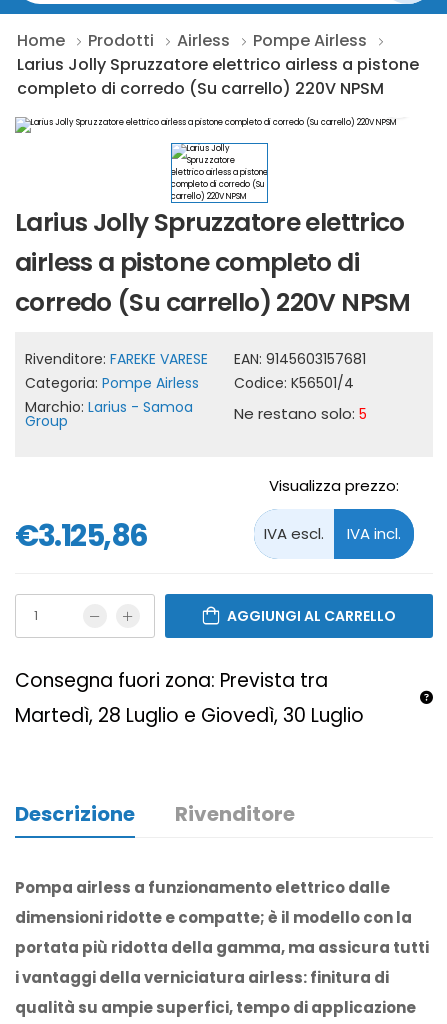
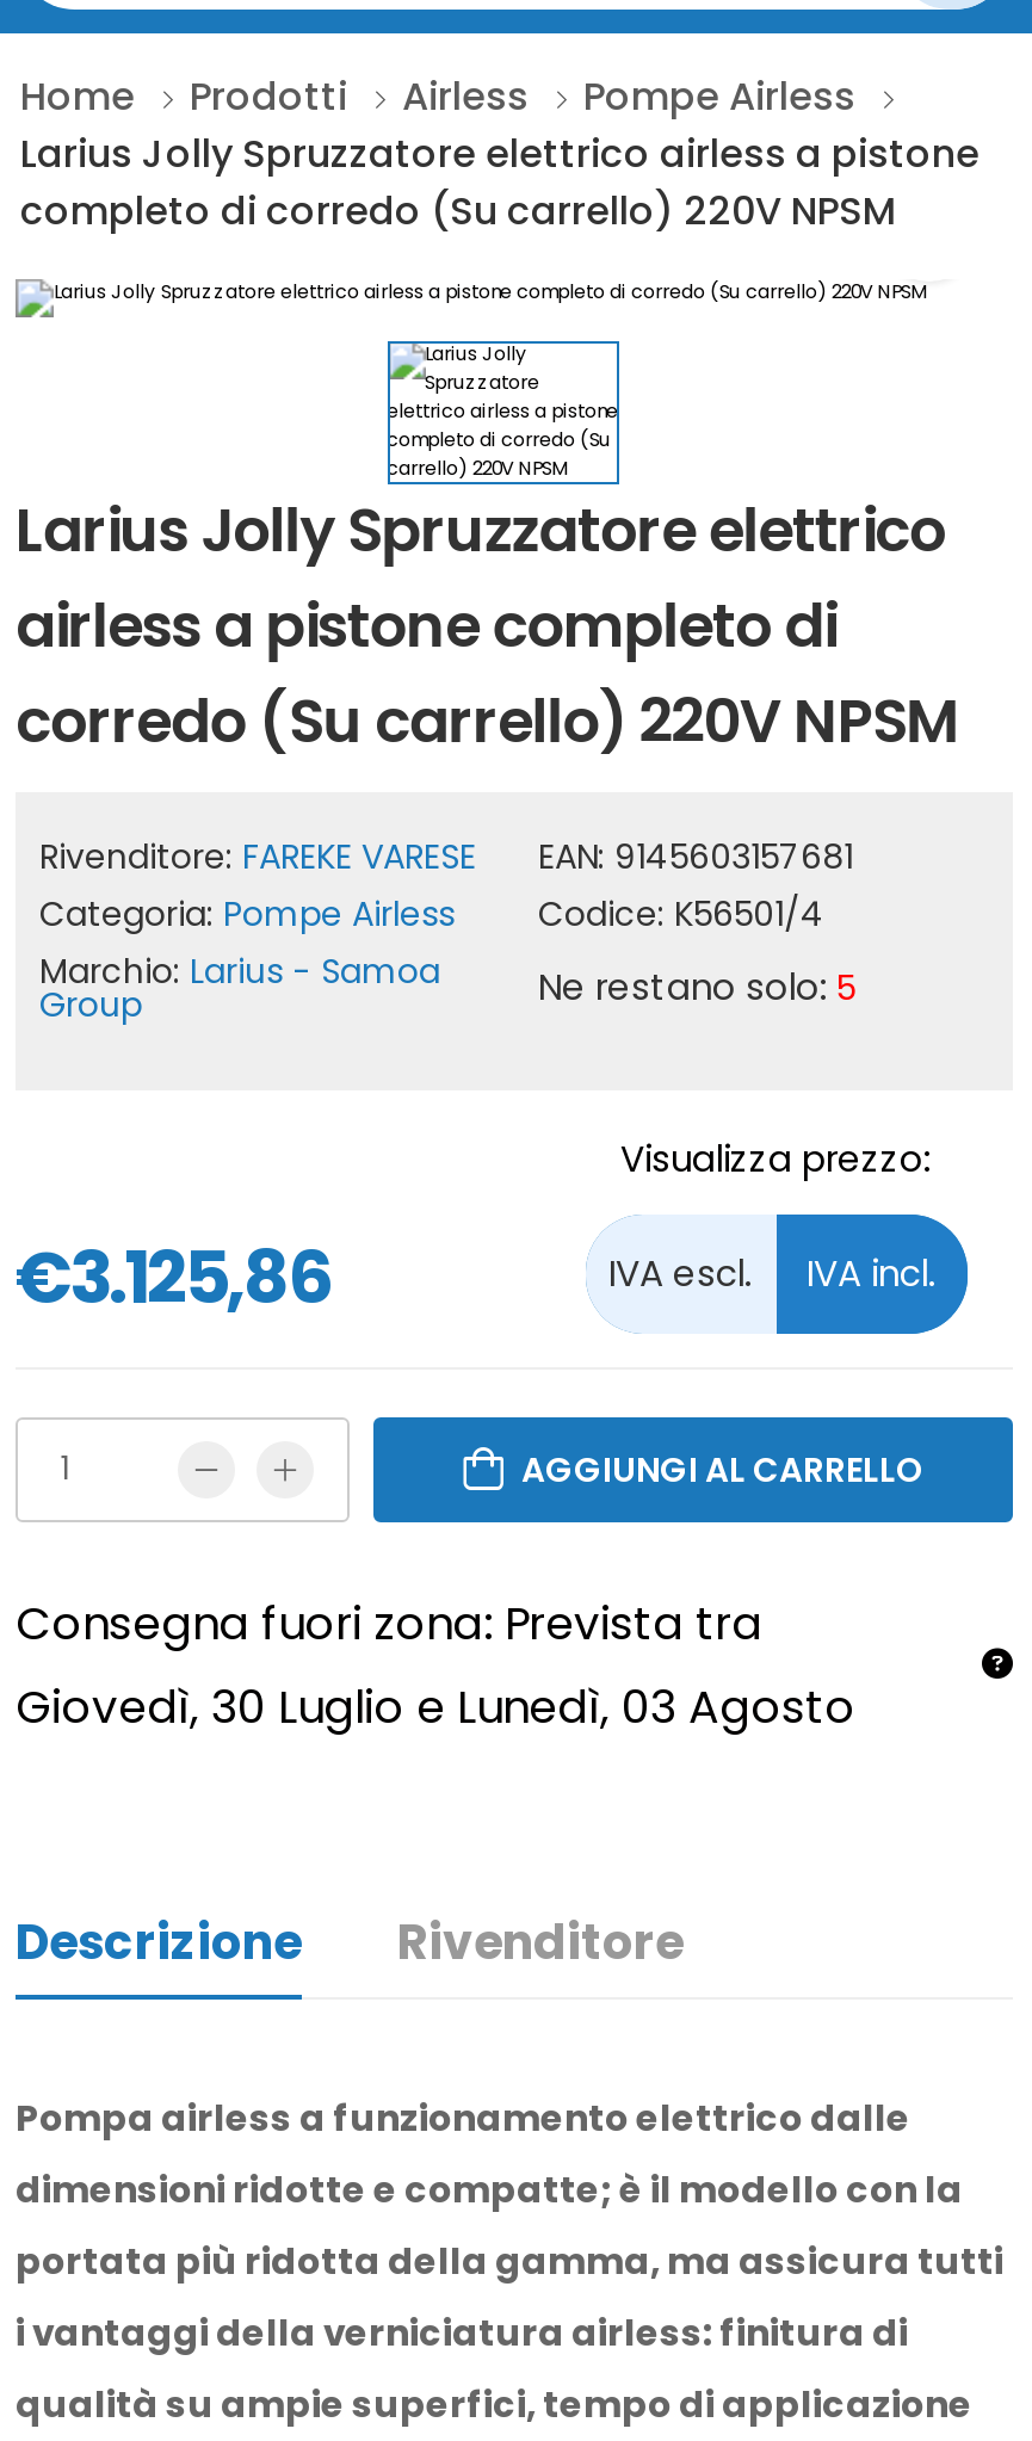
[15,702,364,729] Martedì, 28 Luglio e Giovedì, 30 Luglio -> [16,1676,855,1740] Giovedì, 30 Luglio e Lunedì, 03 Agosto

